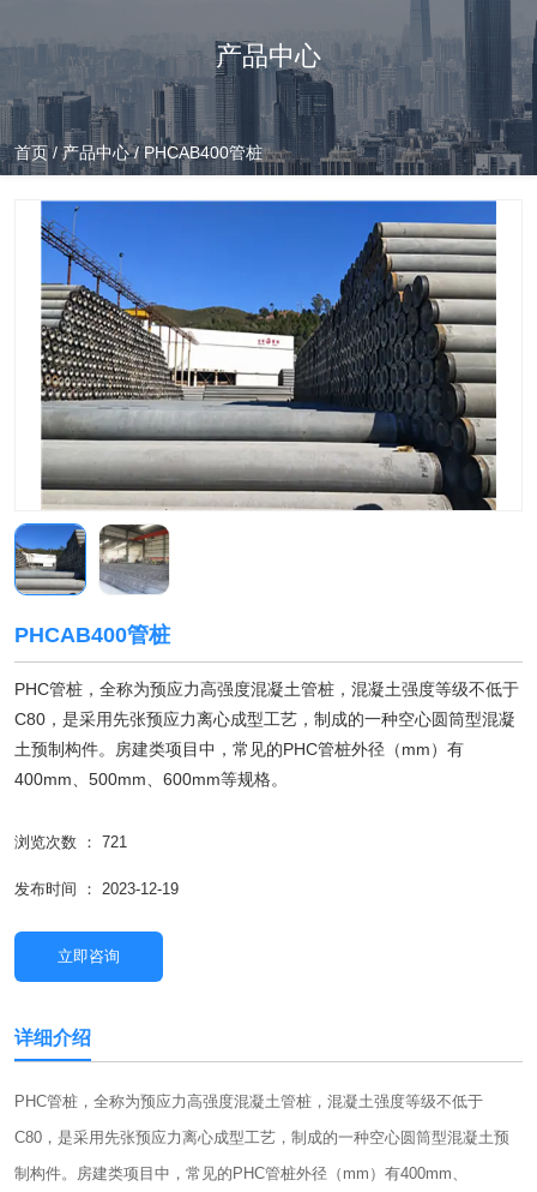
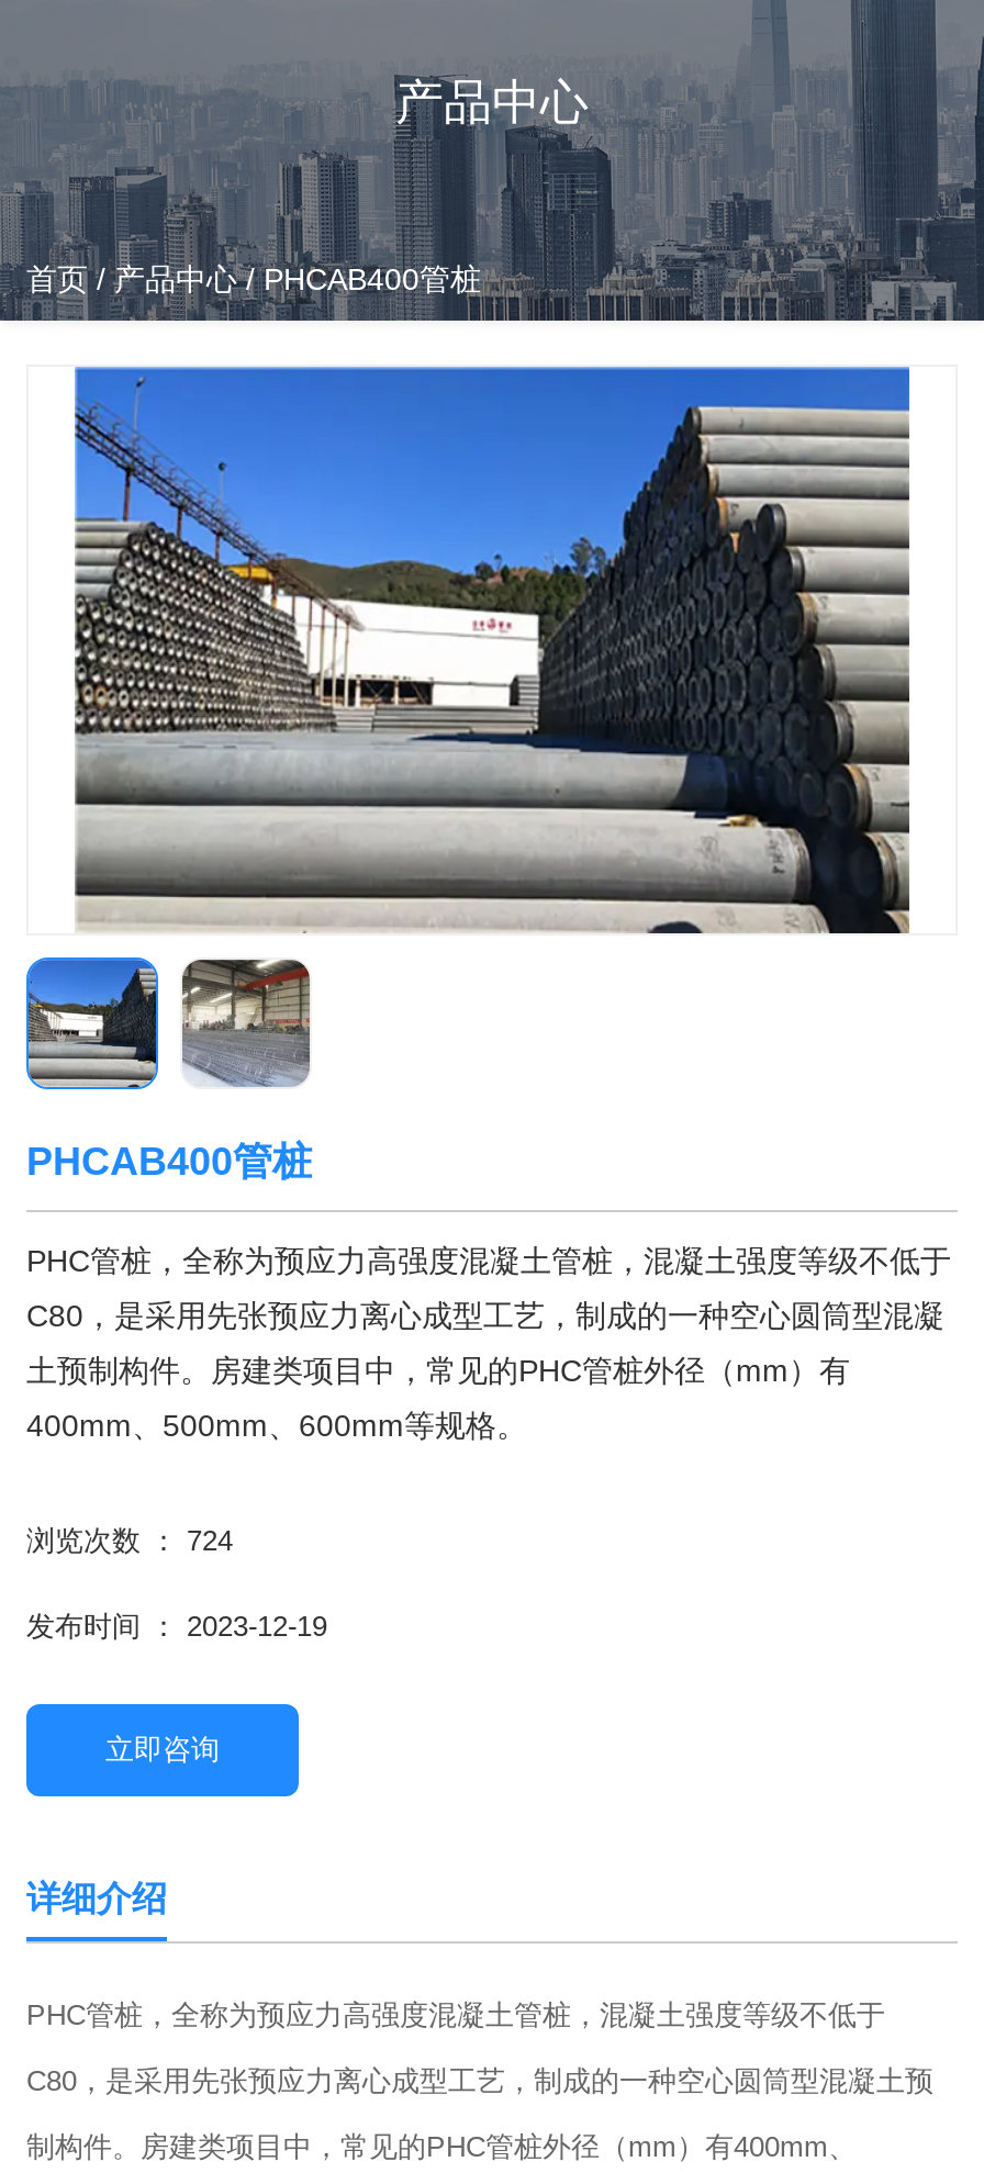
[14,833,127,851] 浏览次数 ：721 -> [26,1524,233,1557] 浏览次数 ：724

